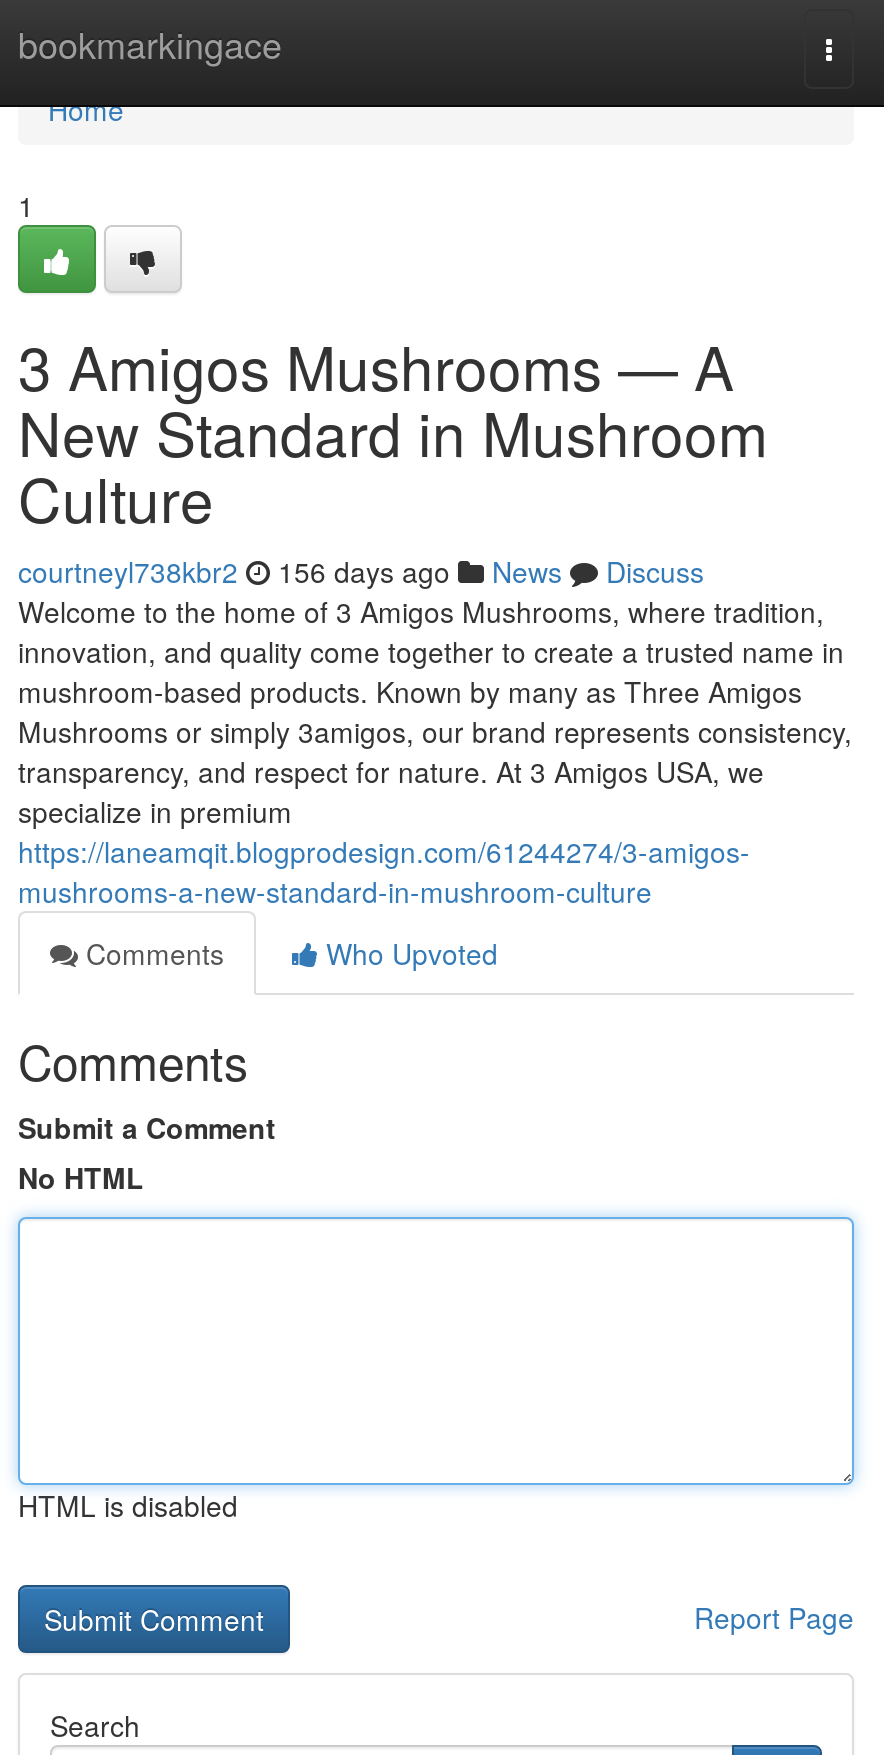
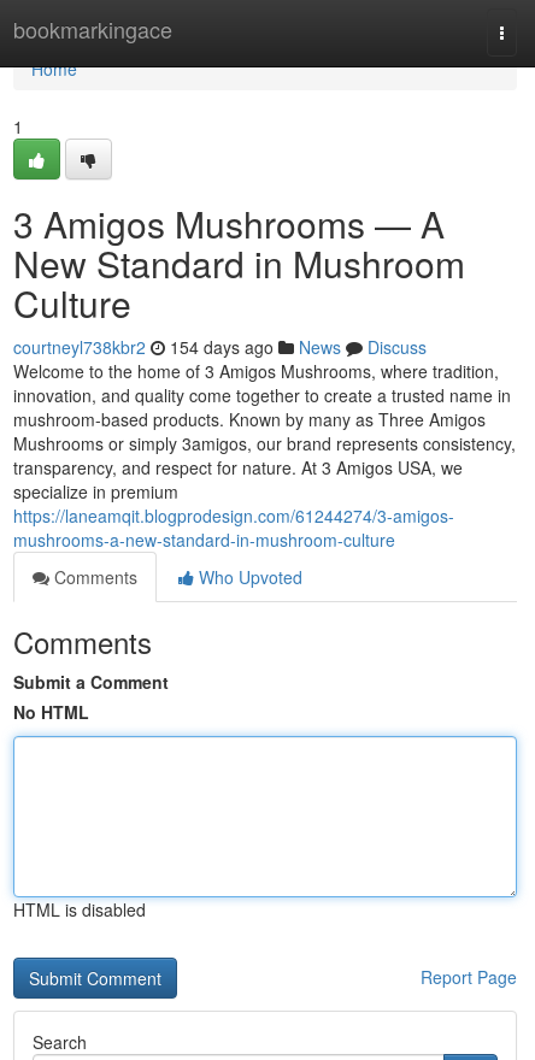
[18,551,704,591] courtneyl738kbr2 156 days ago News Discuss -> [13,335,427,359] courtneyl738kbr2 154 days ago News Discuss

